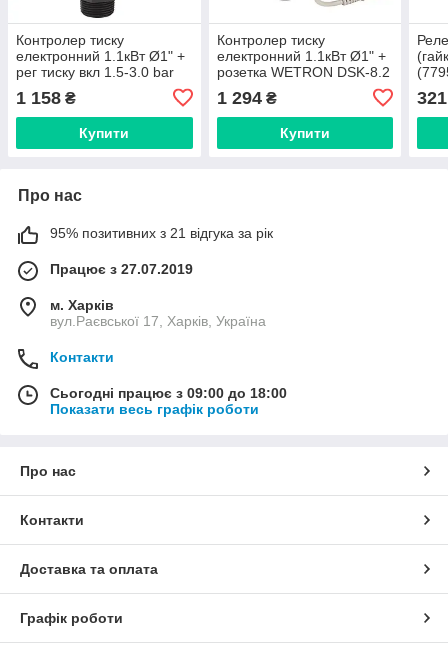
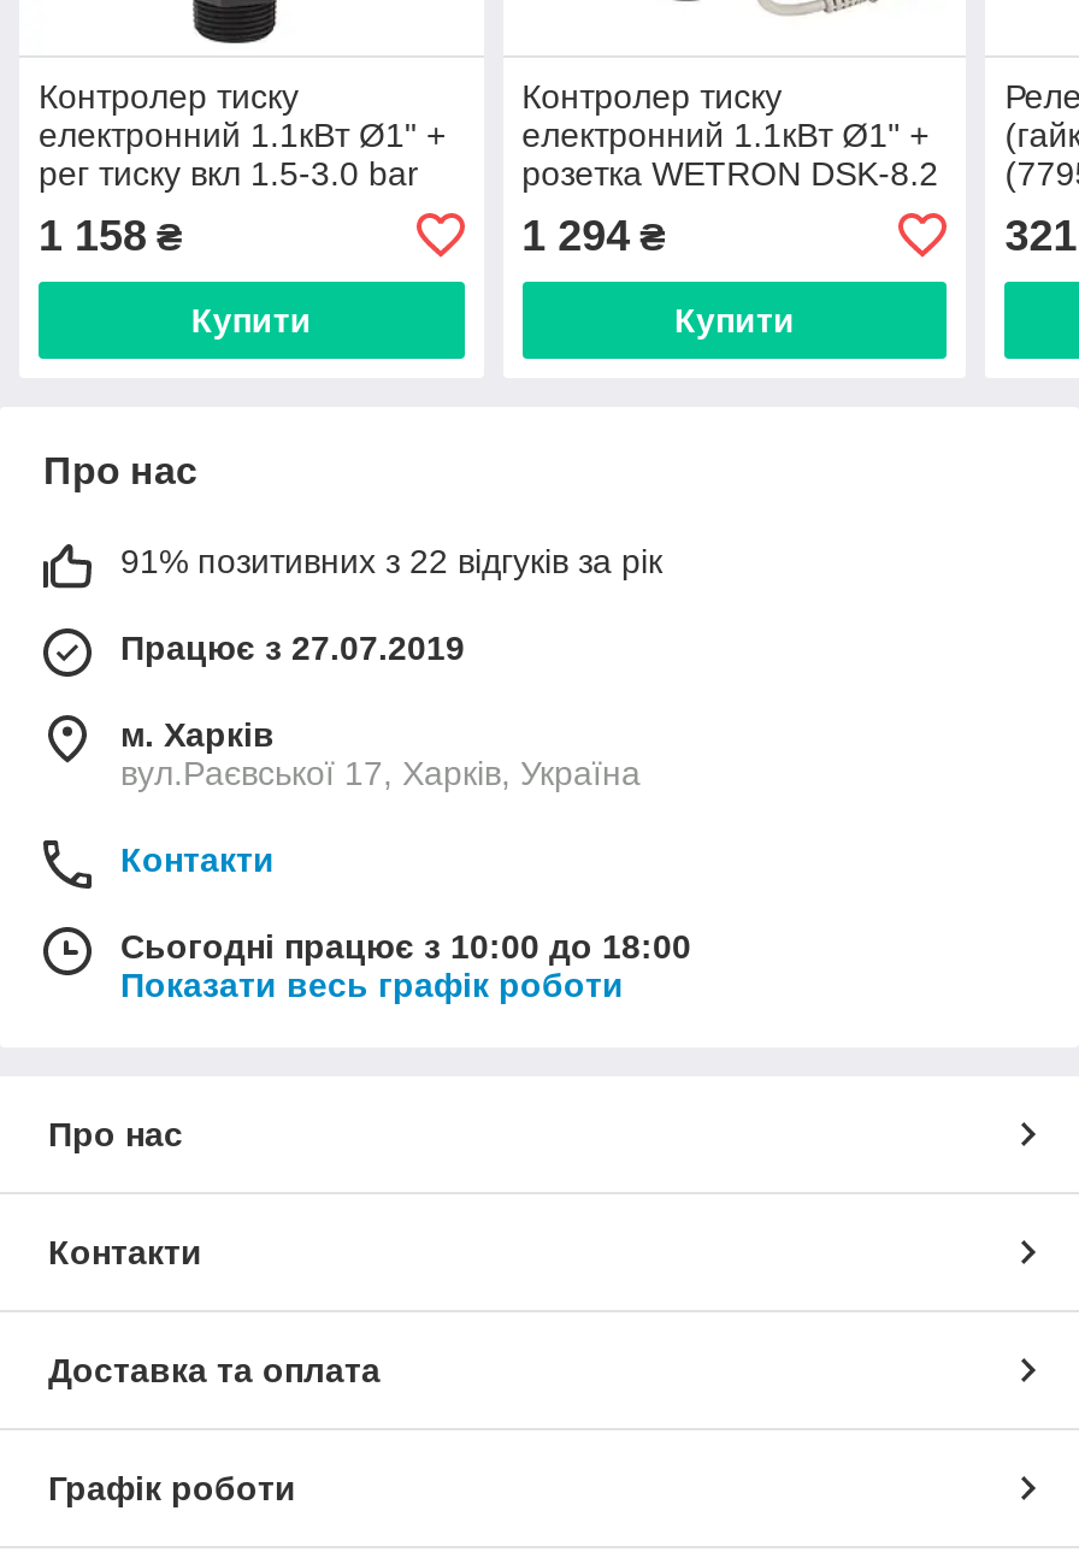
[50,225,273,241] 95% позитивних з 21 відгука за рік -> [120,541,662,580] 91% позитивних з 22 відгуків за рік
[50,385,287,401] Сьогодні працює з 09:00 до 18:00 -> [120,927,691,965] Сьогодні працює з 10:00 до 18:00

